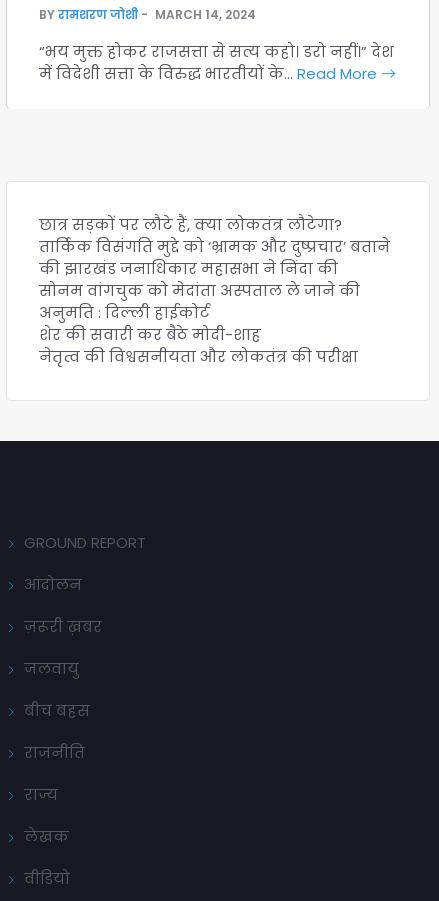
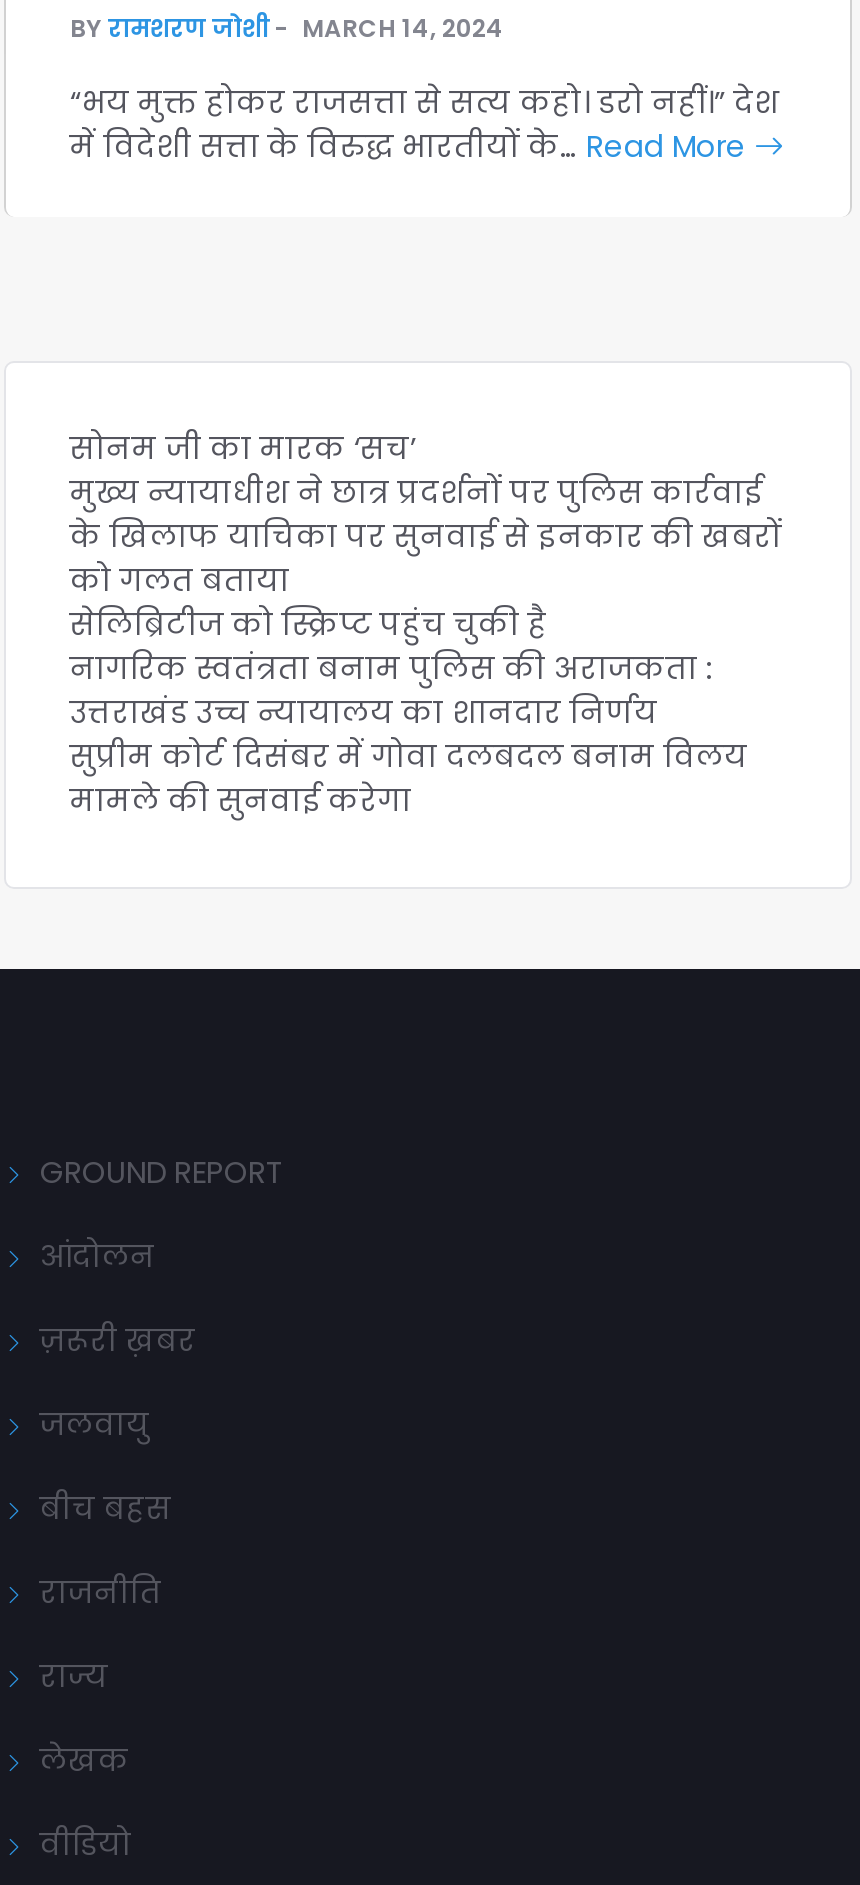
[39,214,390,367] छात्र सड़कों पर लौटे हैं, क्या लोकतंत्र लौटेगा? | तार्किक विसंगति मुद्दे को ‘भ्रामक और दुष्प्रचार’ बताने | की झारखंड जनाधिकार महासभा ने निंदा की | सोनम वांगचुक को मेदांता अस्पताल ले जाने की | अनुमति : दिल्ली हाईकोर्ट | शेर की सवारी कर बैठे मोदी-शाह | नेतृत्व की विश्वसनीयता और लोकतंत्र की परीक्षा -> [70,427,782,821] सोनम जी का मारक ‘सच’ | मुख्य न्यायाधीश ने छात्र प्रदर्शनों पर पुलिस कार्रवाई | के खिलाफ याचिका पर सुनवाई से इनकार की खबरों | को गलत बताया | सेलिब्रिटीज को स्क्रिप्ट पहुंच चुकी है | नागरिक स्वतंत्रता बनाम पुलिस की अराजकता : | उत्तराखंड उच्च न्यायालय का शानदार निर्णय | सुप्रीम कोर्ट दिसंबर में गोवा दलबदल बनाम विलय | मामले की सुनवाई करेगा

